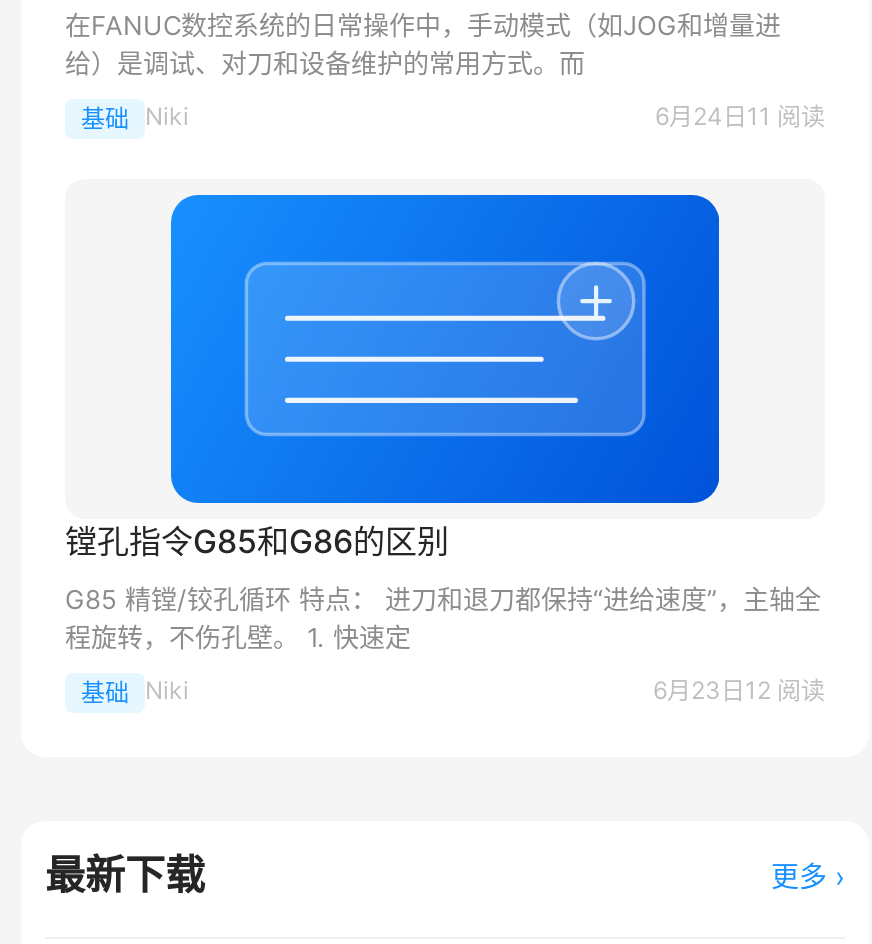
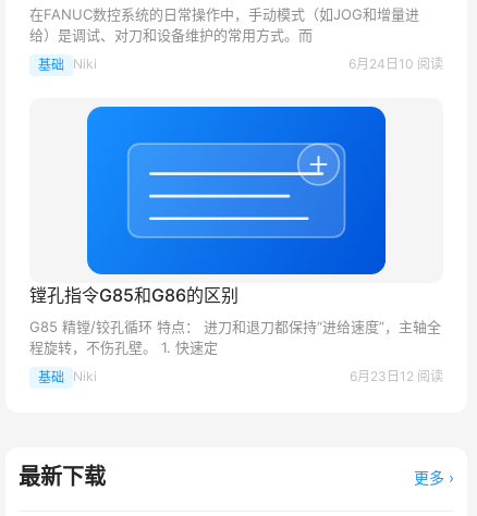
[655,102,825,132] 6月24日11 阅读 -> [348,56,443,72] 6月24日10 阅读

